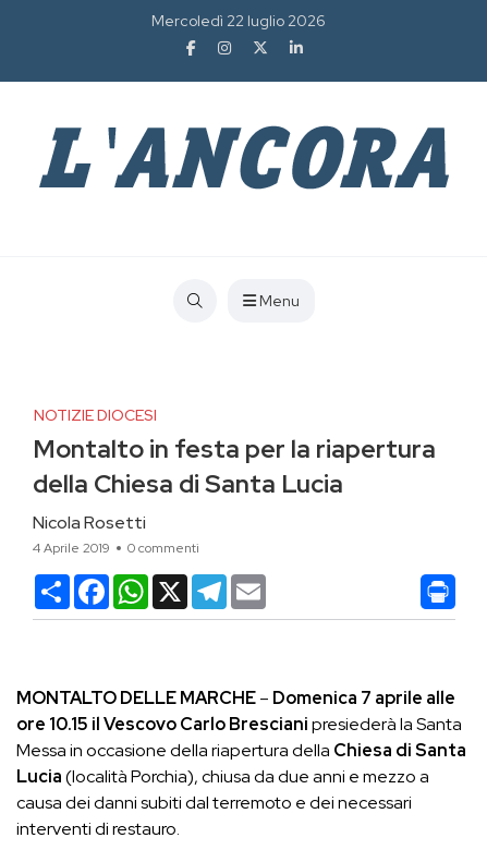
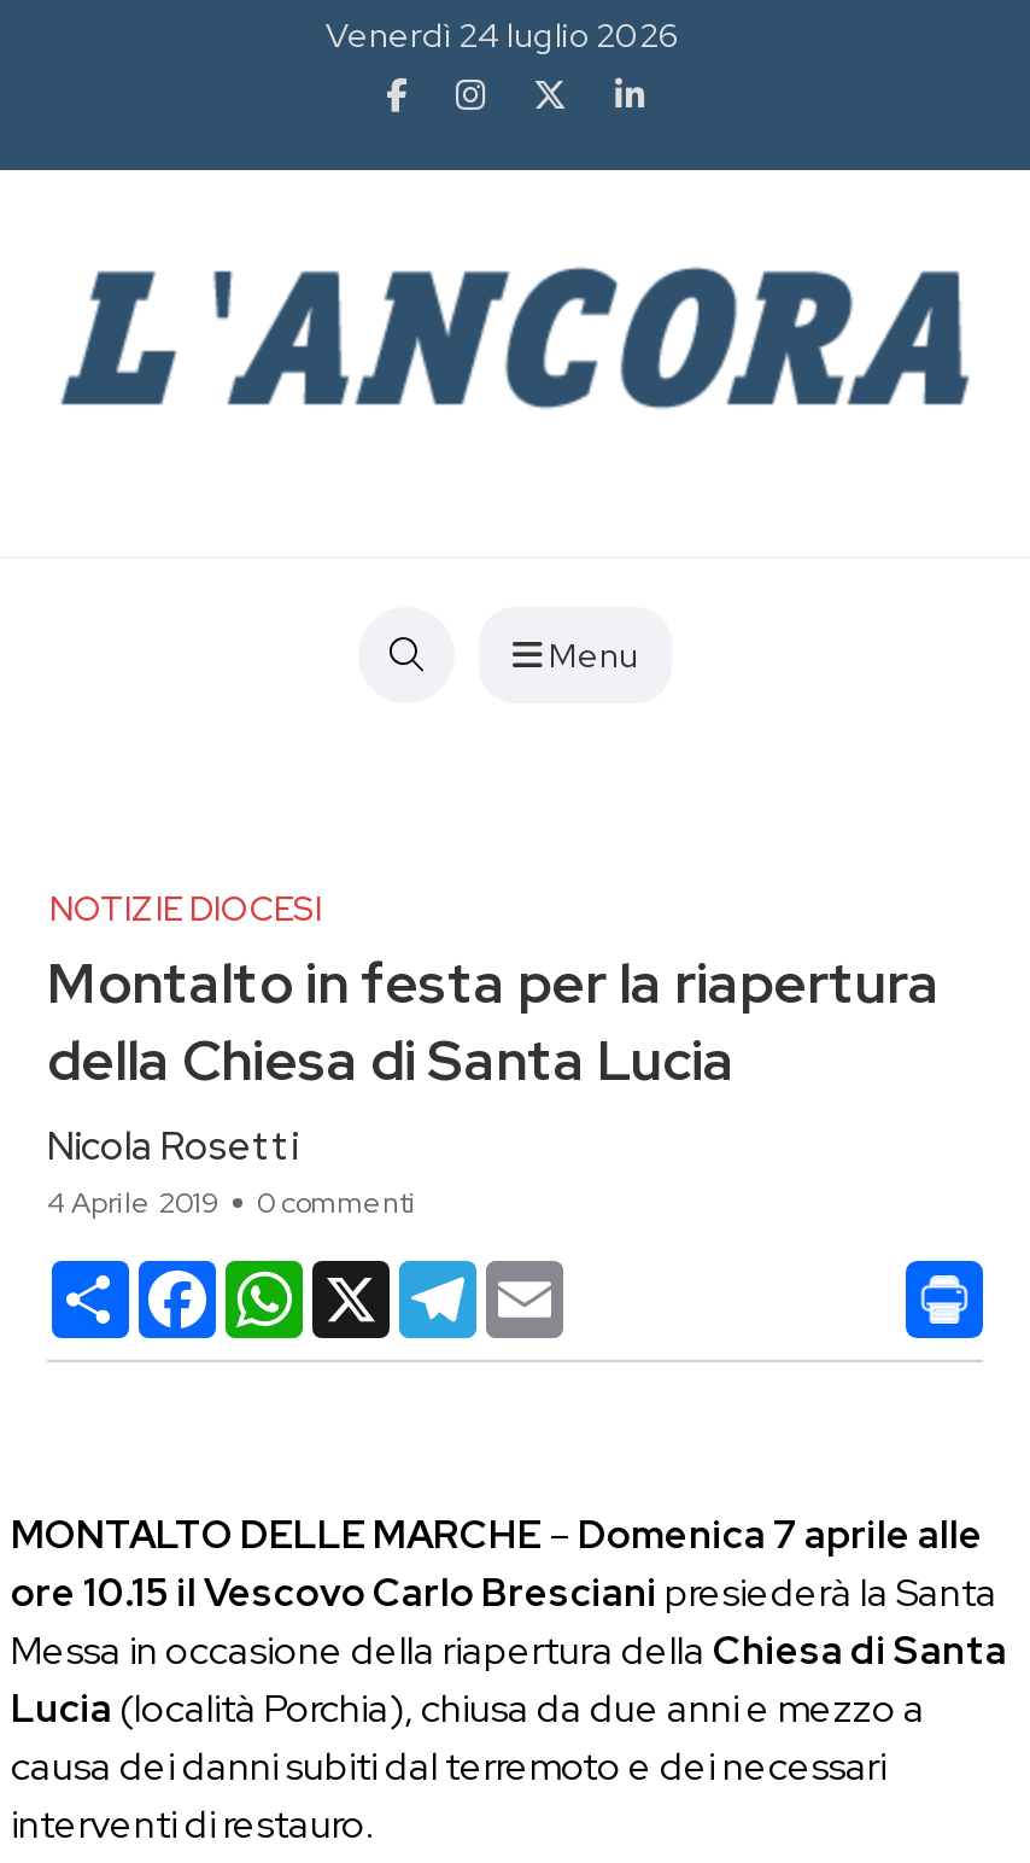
[151,11,326,31] Mercoledì 22 luglio 2026 -> [326,13,680,57] Venerdì 24 luglio 2026

